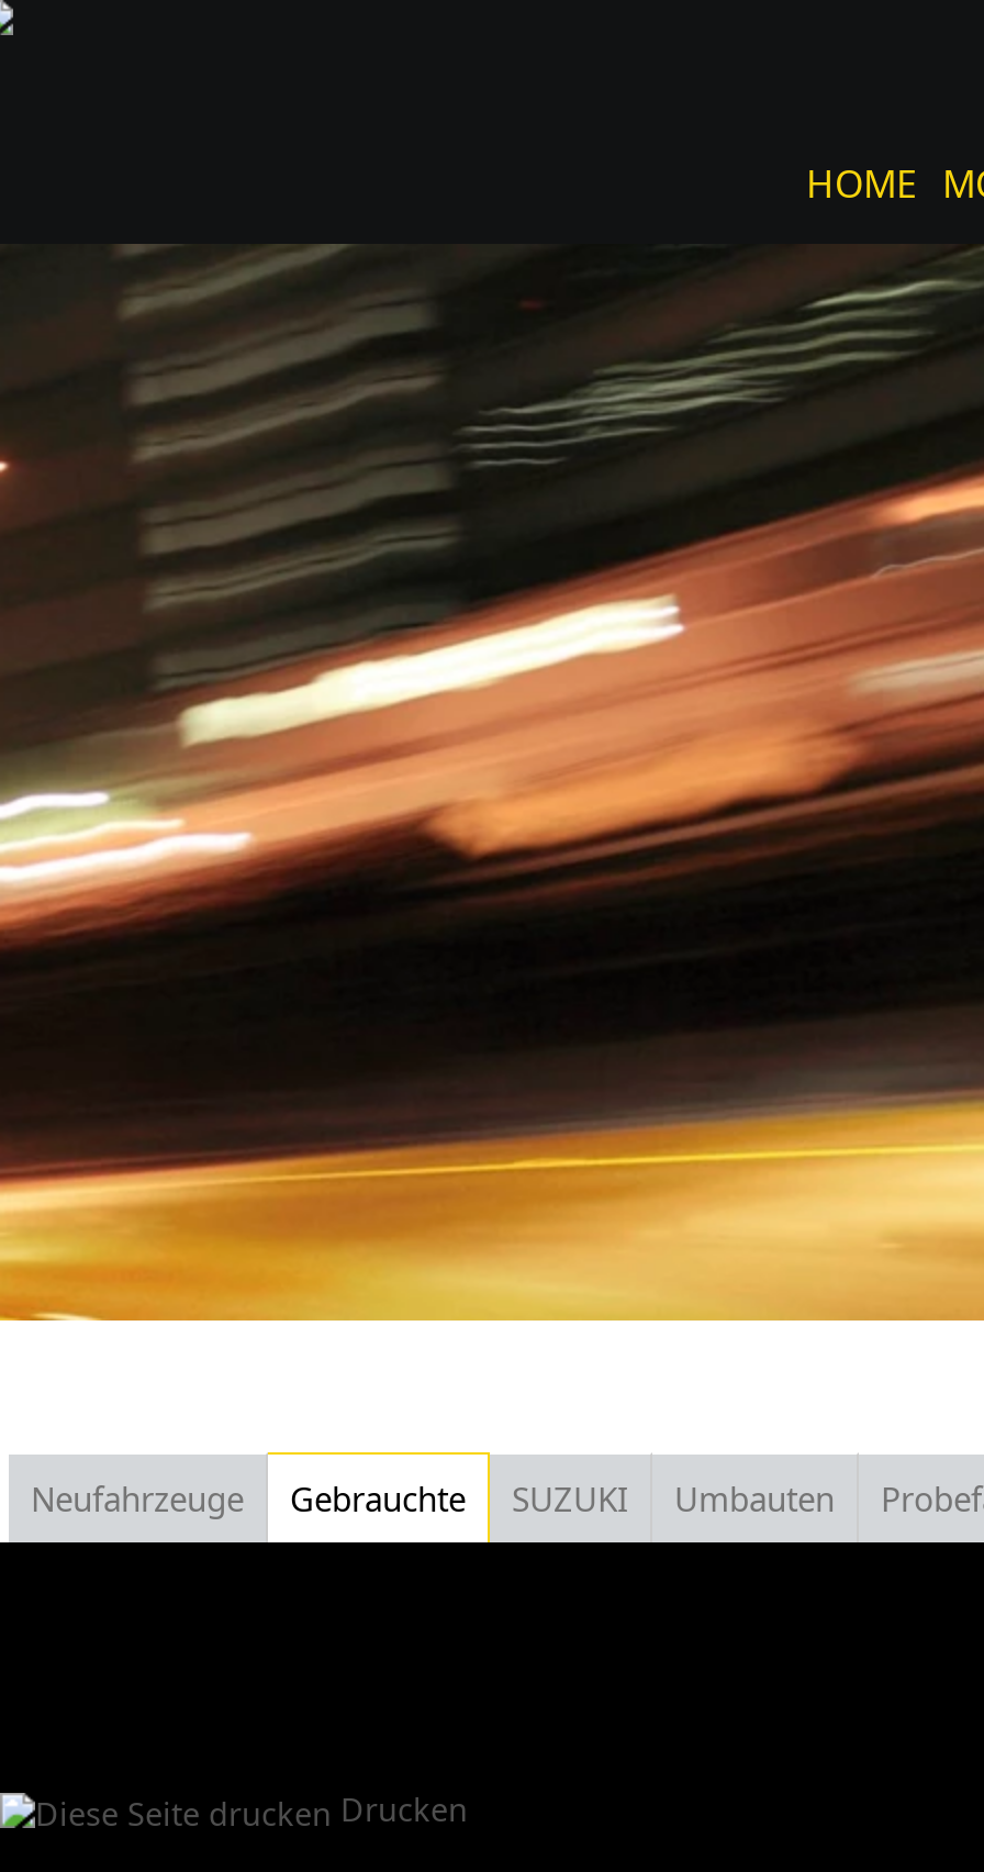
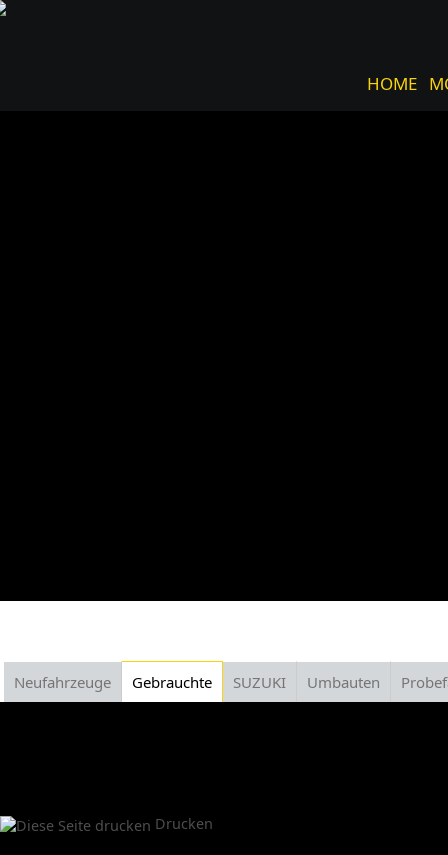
[7,244,977,989] [image] -> none
[7,1004,977,1323] [image] -> none

